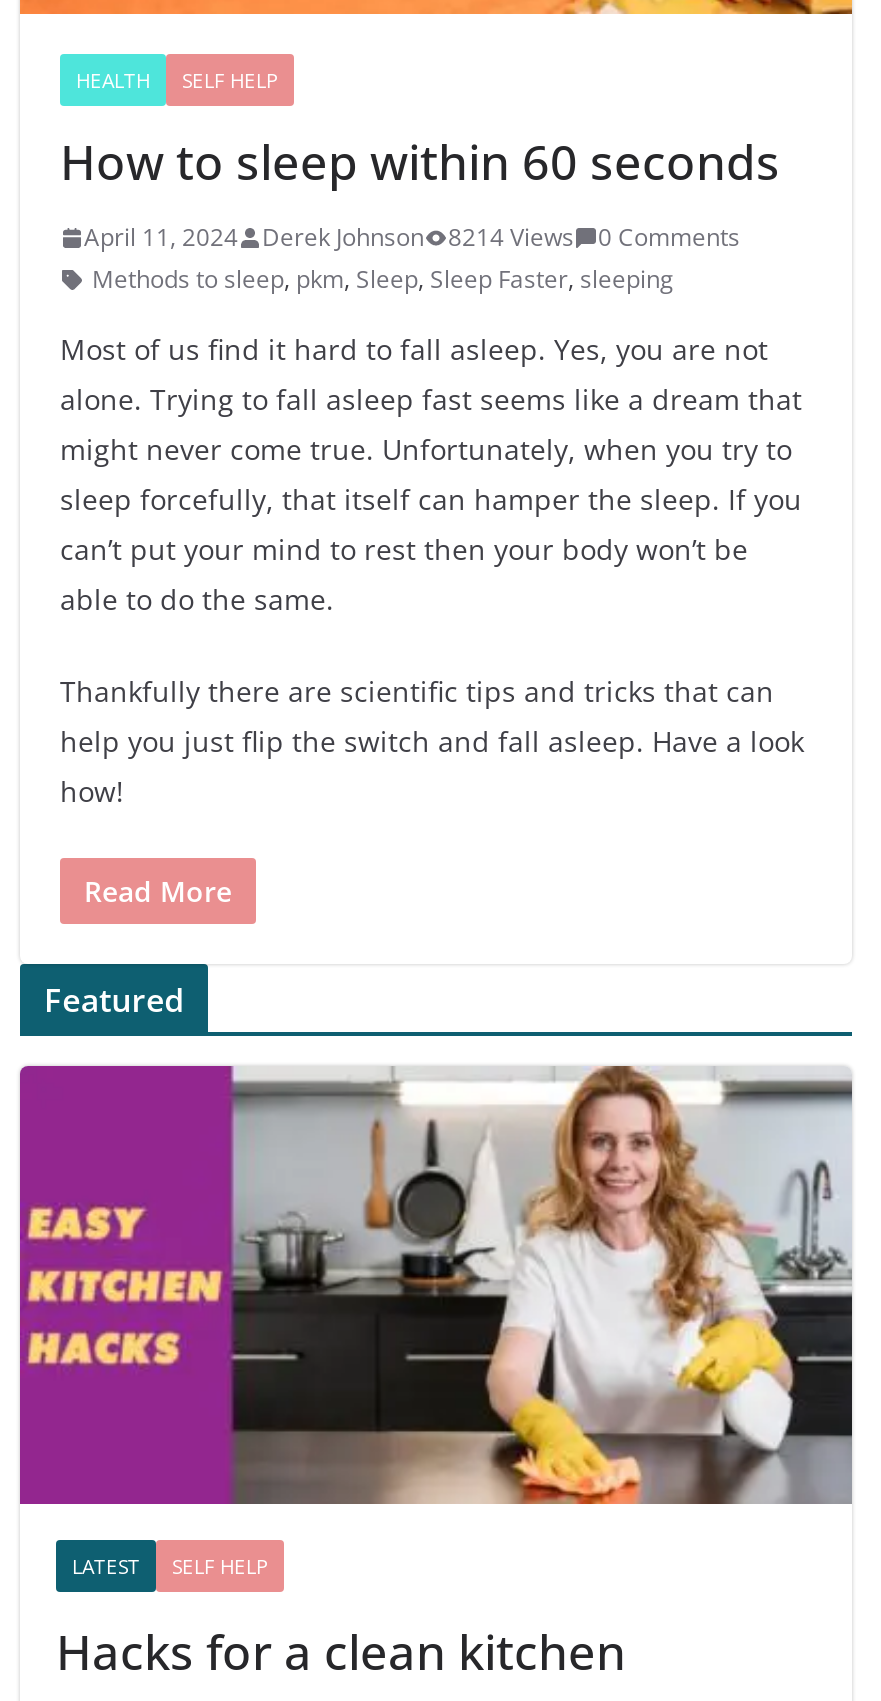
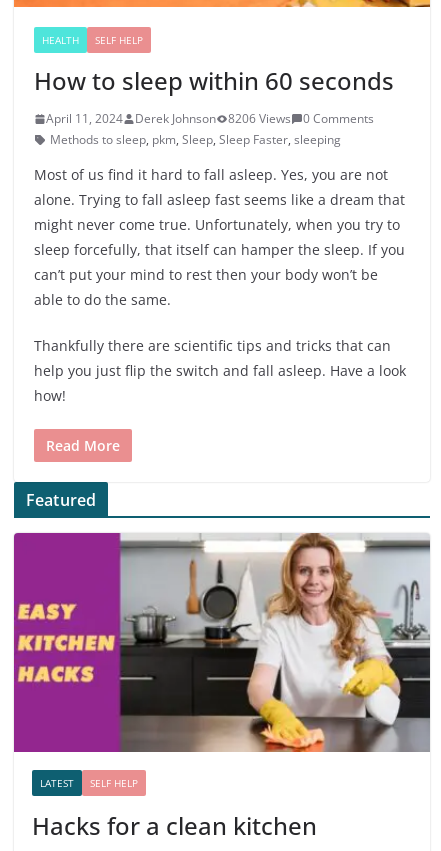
[84,221,740,255] April 11, 2024 Derek Johnson 8214 Views 0 Comments -> [46,110,374,127] April 11, 2024 Derek Johnson 8206 Views 0 Comments

